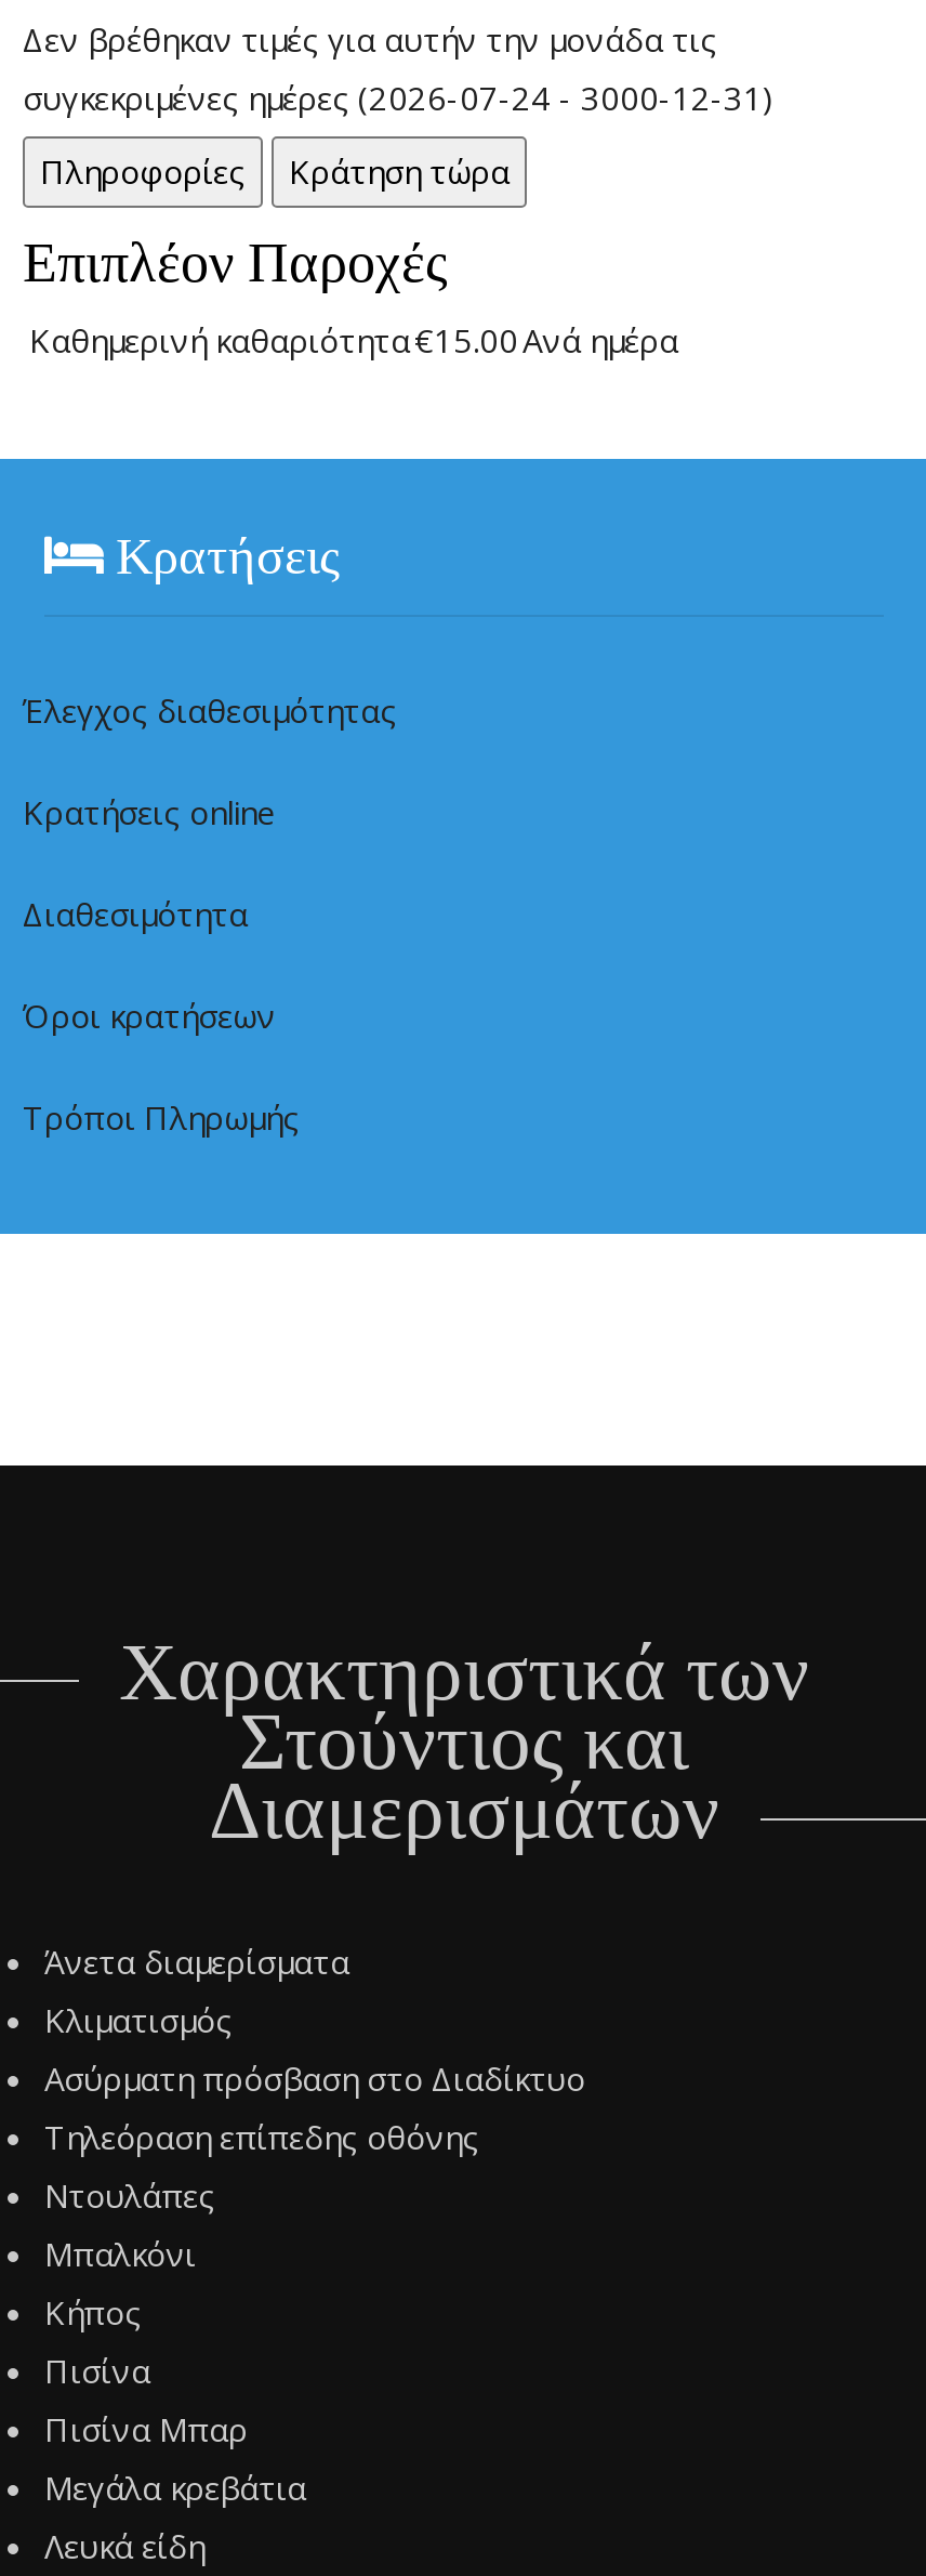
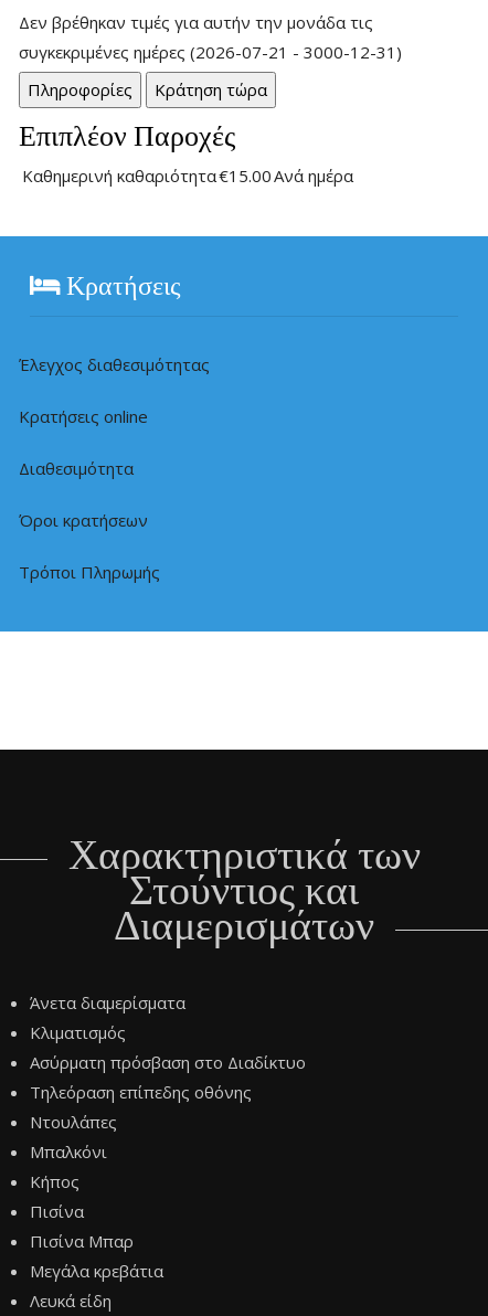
[23,76,773,119] συγκεκριμένες ημέρες (2026-07-24 - 3000-12-31) -> [19,41,402,63] συγκεκριμένες ημέρες (2026-07-21 - 3000-12-31)

